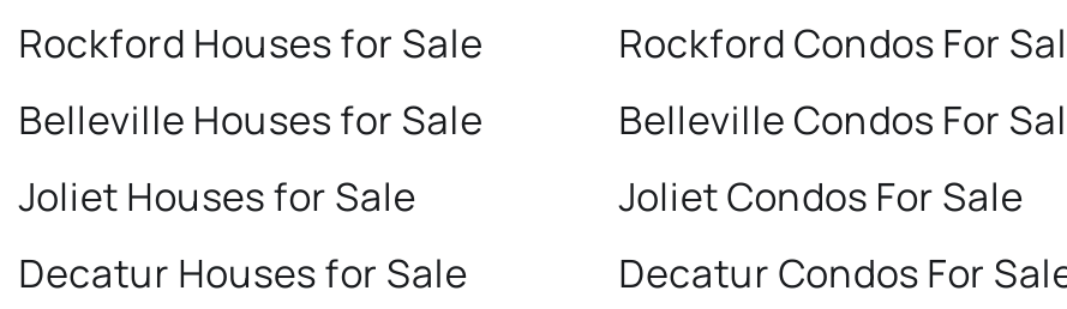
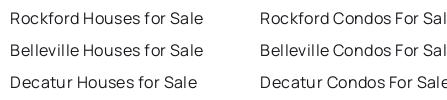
[18,169,416,222] Joliet Houses for Sale -> none
[619,169,1024,222] Joliet Condos For Sale -> none

